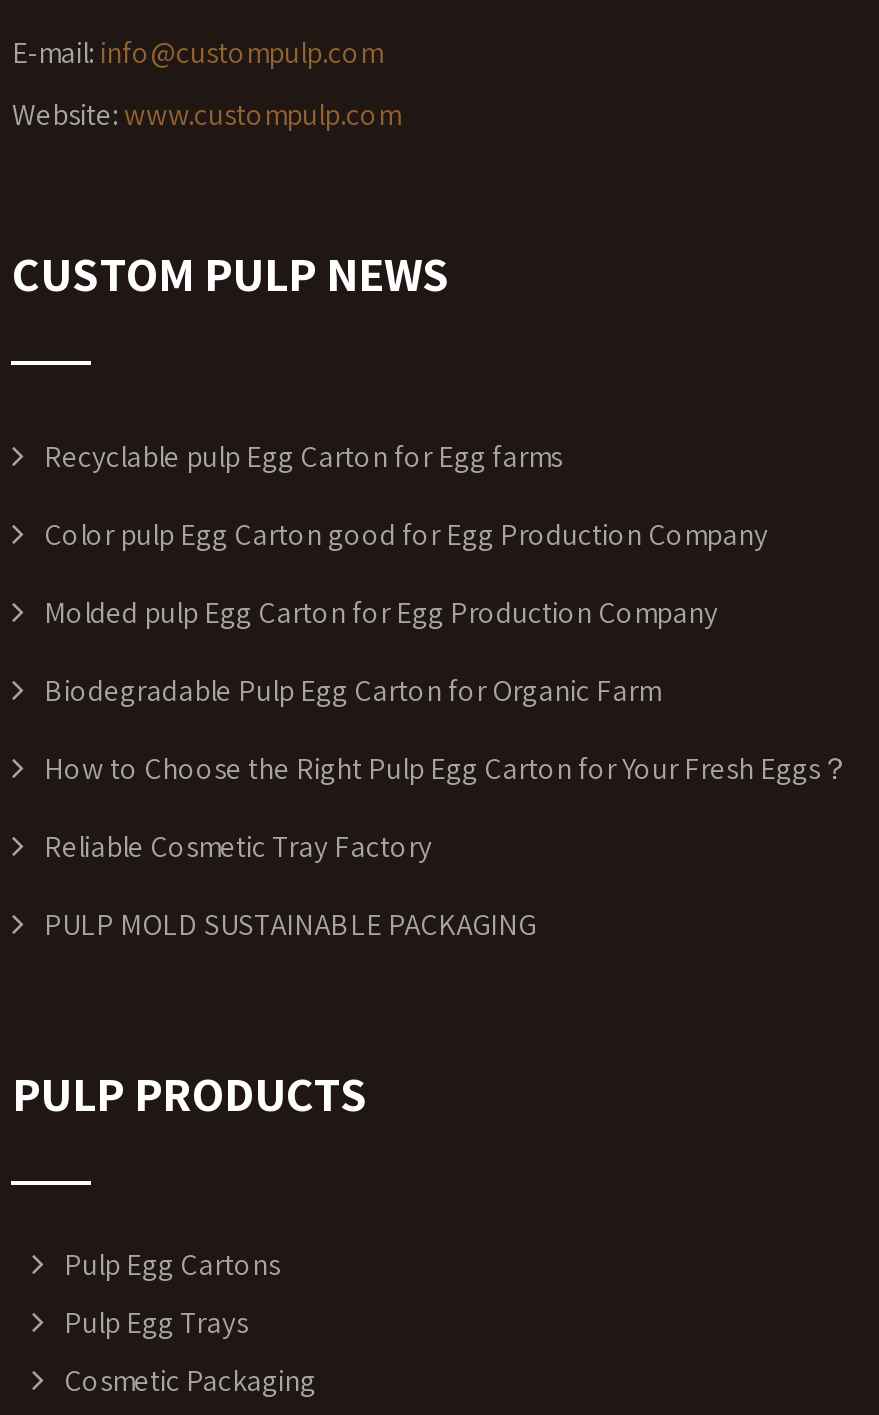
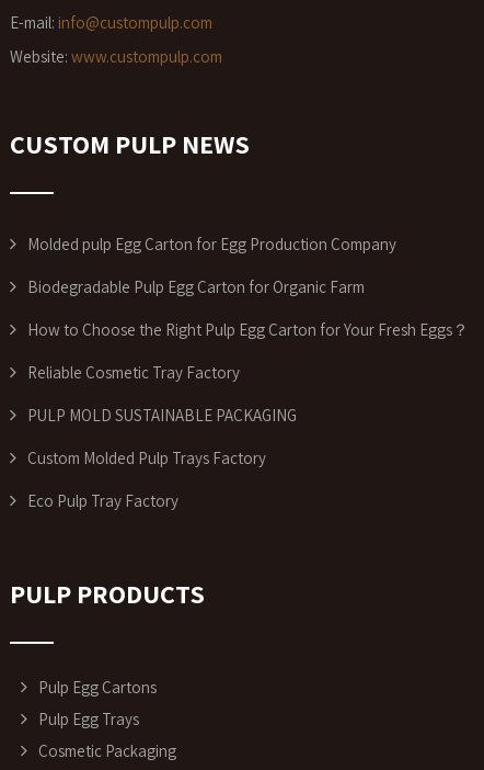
[44,437,768,553] Recyclable pulp Egg Carton for Egg farms | Color pulp Egg Carton good for Egg Production Company -> none
moved [44,593,850,943] -> [28,234,469,426]: Molded pulp Egg Carton for Egg Production Company | Biodegradable Pulp Egg Carton for Organic Farm | How to Choose the Right Pulp Egg Carton for Your Fresh Eggs？ | Reliable Cosmetic Tray Factory | PULP MOLD SUSTAINABLE PACKAGING
none -> [28,448,267,511] Custom Molded Pulp Trays Factory | Eco Pulp Tray Factory

